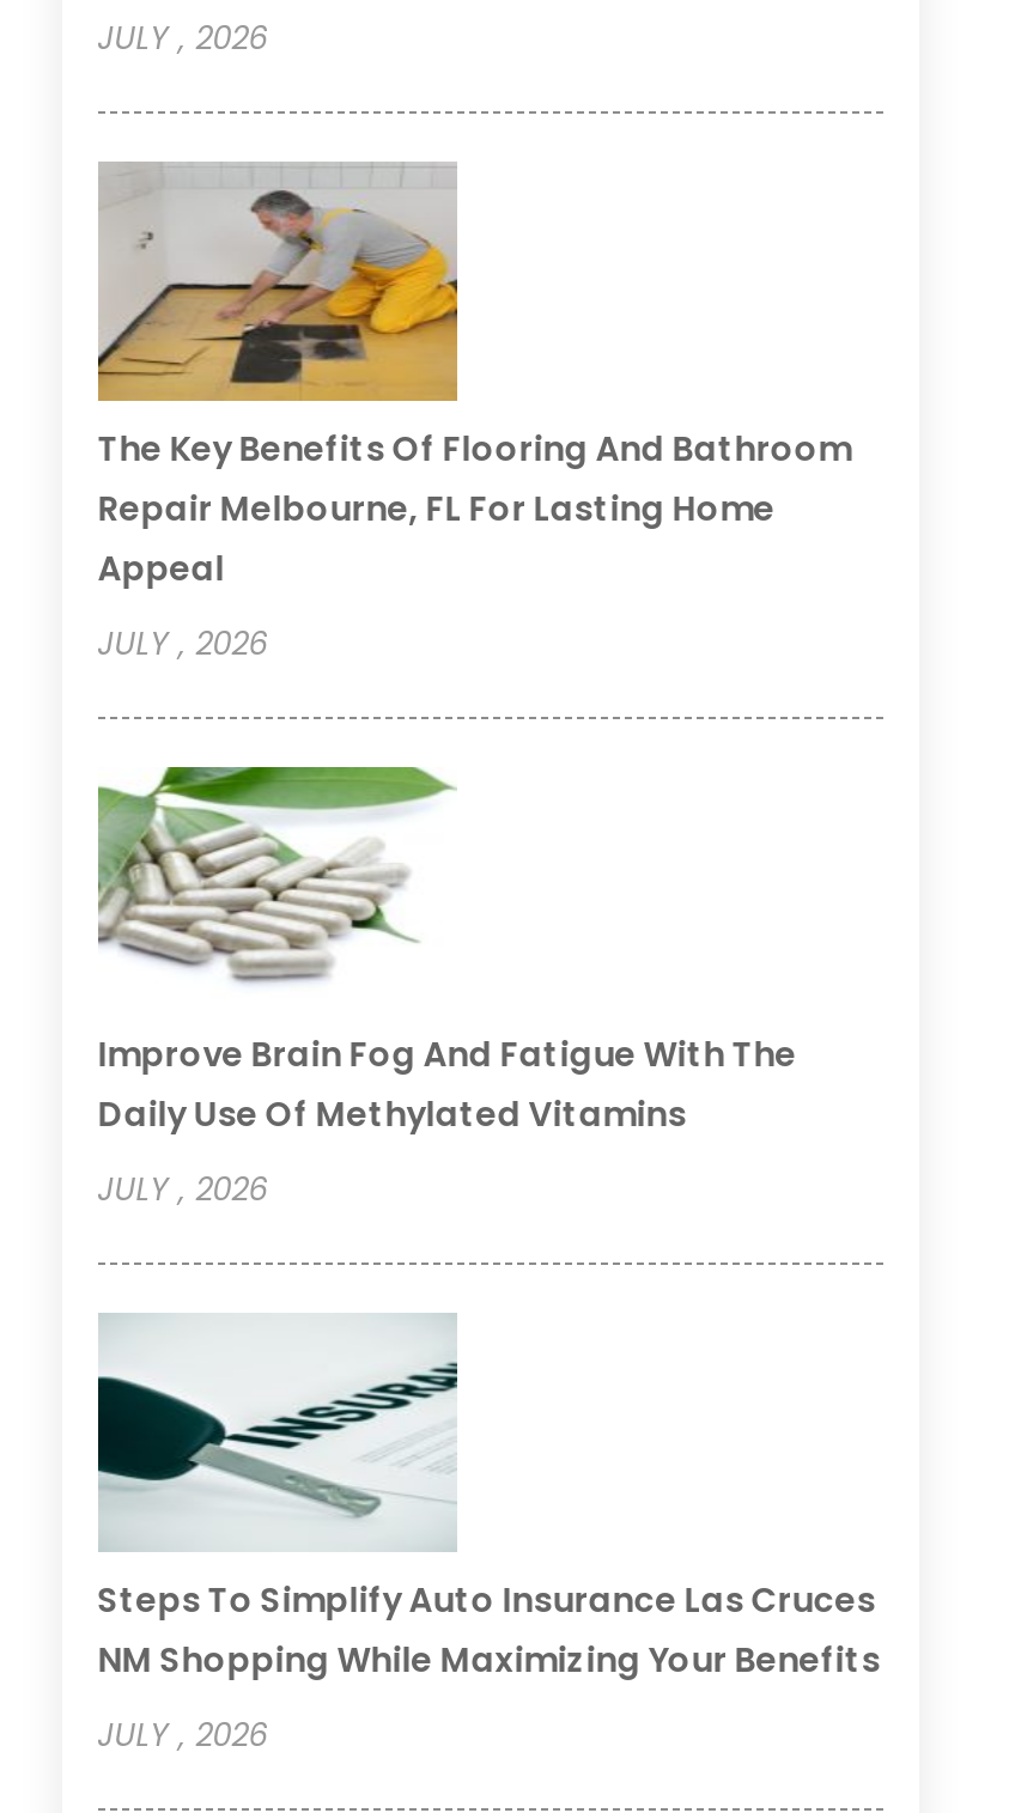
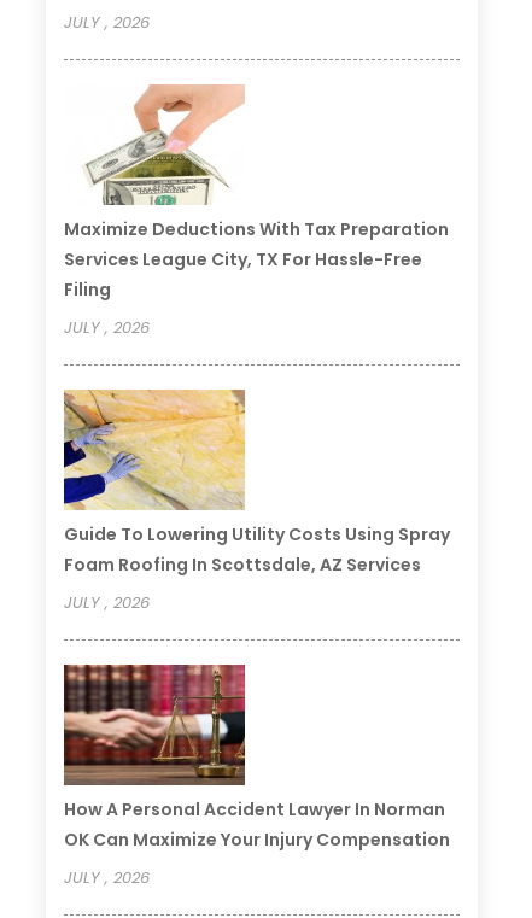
[96,162,852,591] [image] | The Key Benefits Of Flooring And Bathroom | Repair Melbourne, FL For Lasting Home | Appeal -> [64,84,449,301] [image] | Maximize Deductions With Tax Preparation | Services League City, TX For Hassle-Free | Filing
[96,765,797,1137] [image] | Improve Brain Fog And Fatigue With The | Daily Use Of Methylated Vitamins -> [63,388,450,576] [image] | Guide To Lowering Utility Costs Using Spray | Foam Roofing In Scottsdale, AZ Services
[96,1313,880,1683] [image] | Steps To Simplify Auto Insurance Las Cruces | NM Shopping While Maximizing Your Benefits -> [63,663,450,851] [image] | How A Personal Accident Lawyer In Norman | OK Can Maximize Your Injury Compensation

